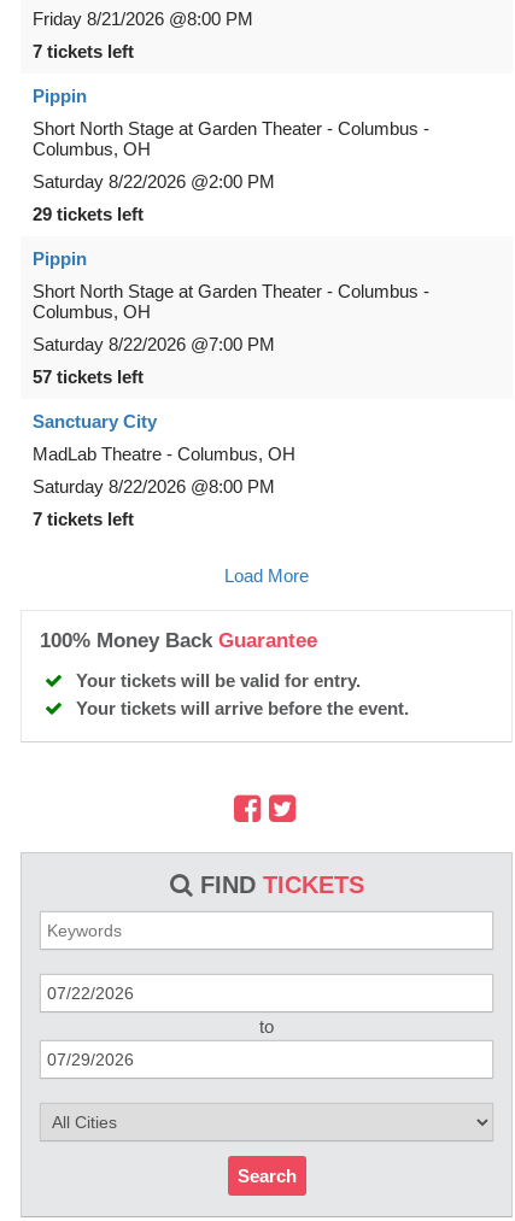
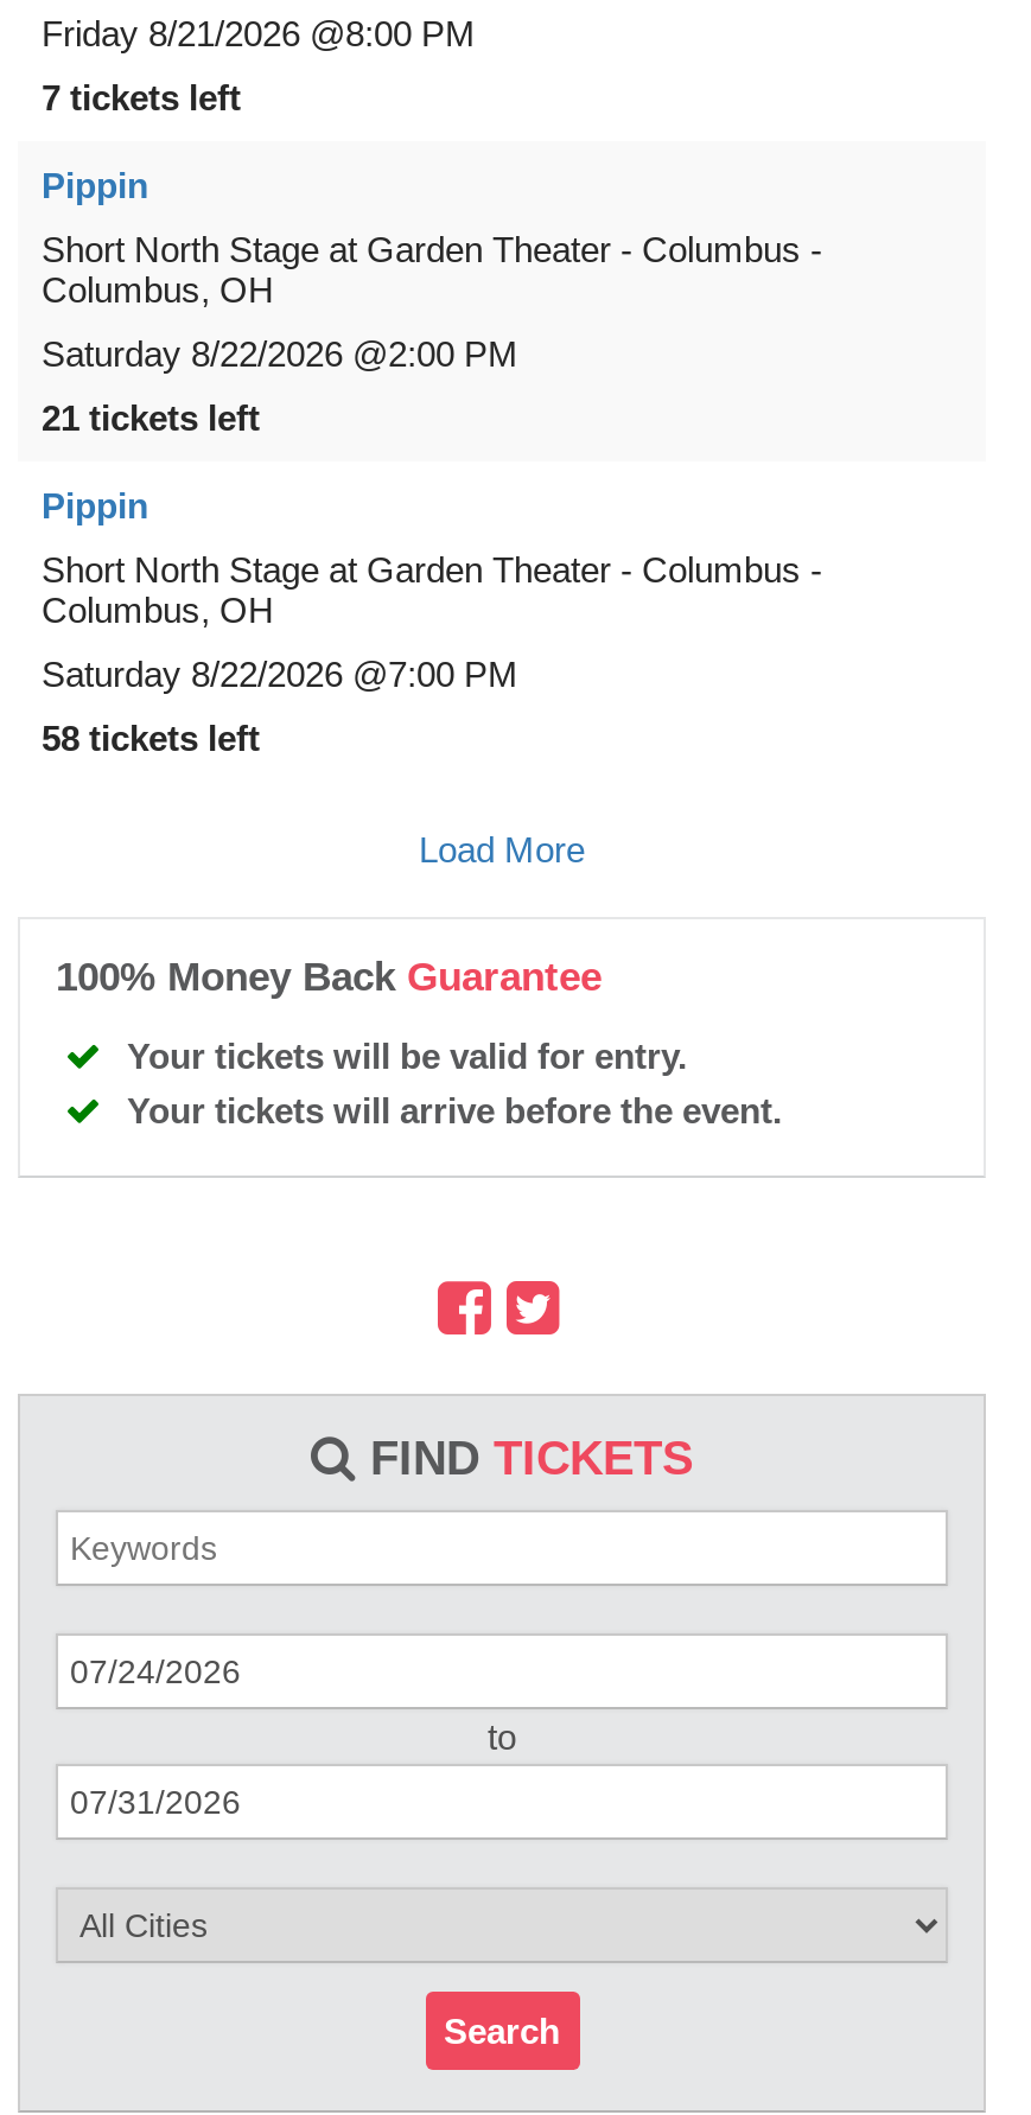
[33,204,144,224] 29 tickets left -> [42,397,260,437] 21 tickets left
[33,366,295,529] 57 tickets left | Sanctuary City | MadLab Theatre - Columbus, OH | Saturday 8/22/2026 @8:00 PM | 7 tickets left -> [42,717,260,758] 58 tickets left

